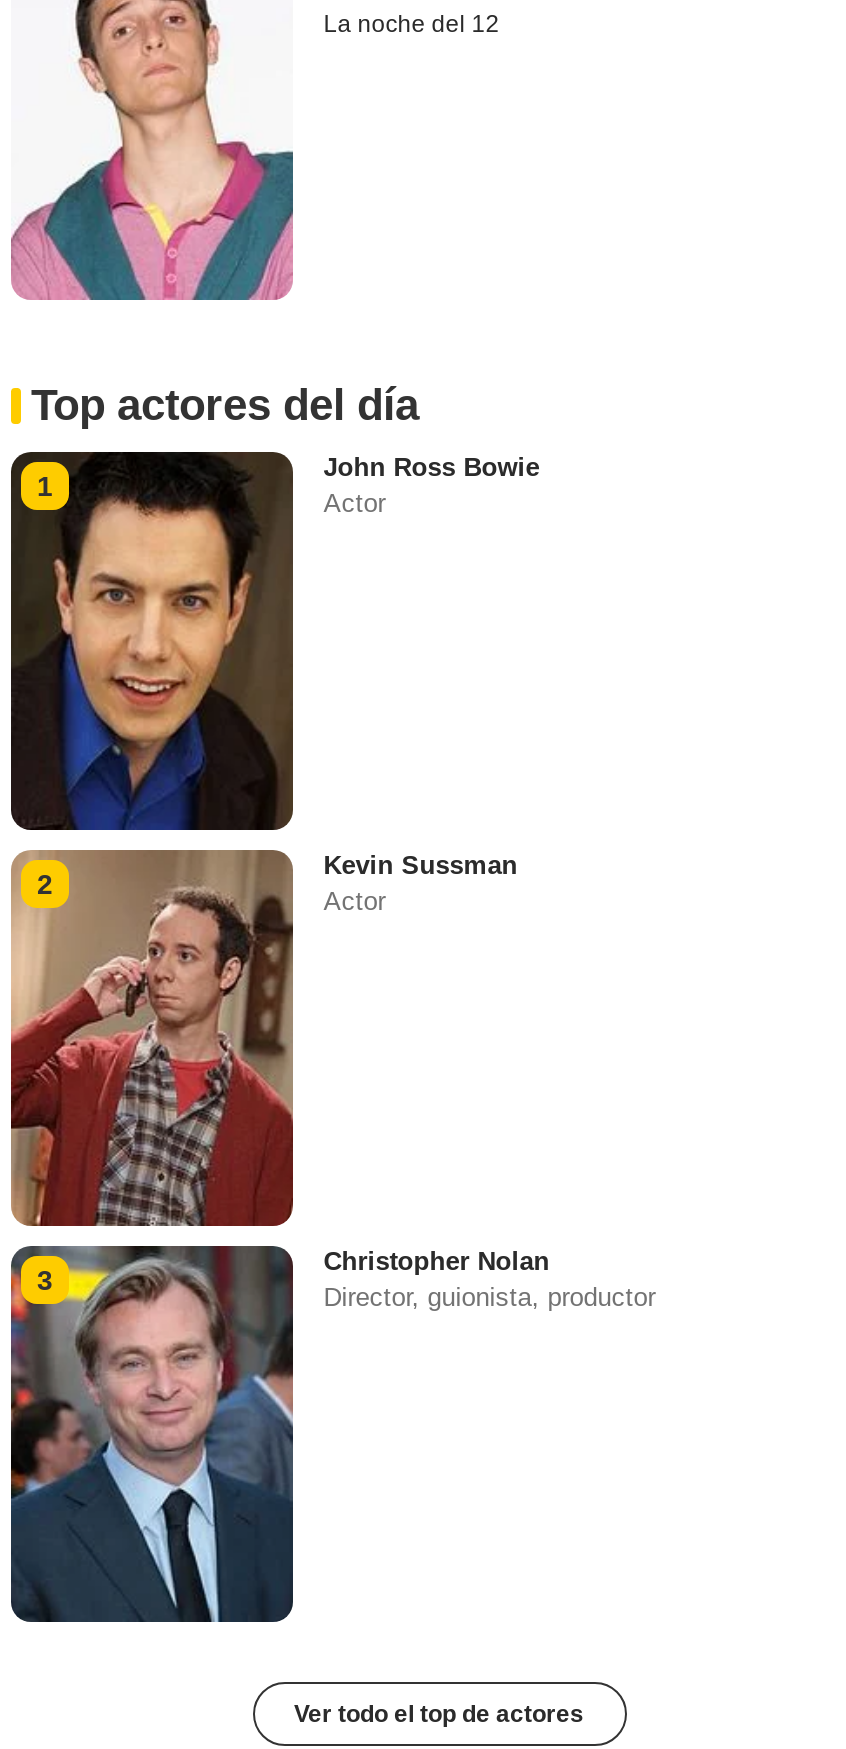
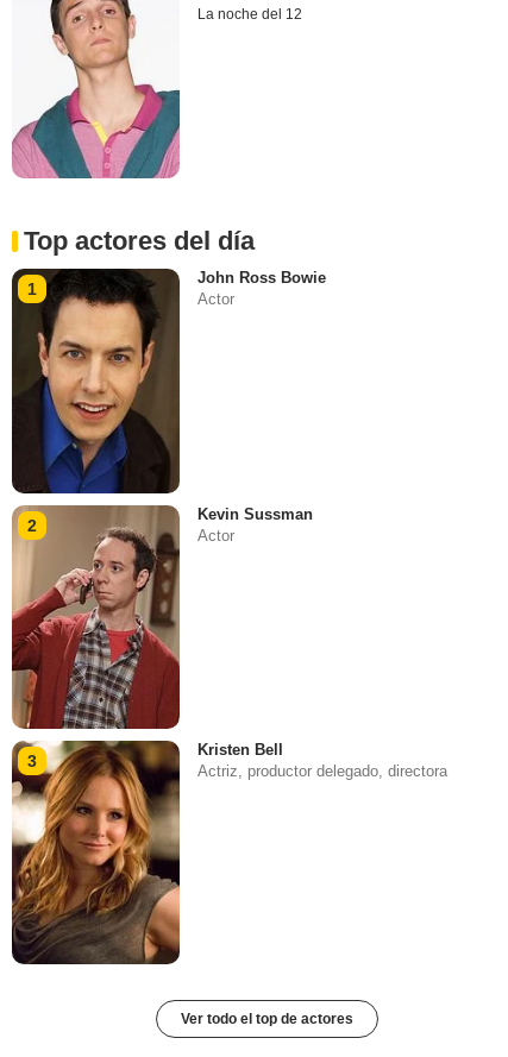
[9,1244,655,1624] [image] | Christopher Nolan | Director, guionista, productor -> [11,741,448,964] [image] | Kristen Bell | Actriz, productor delegado, directora

